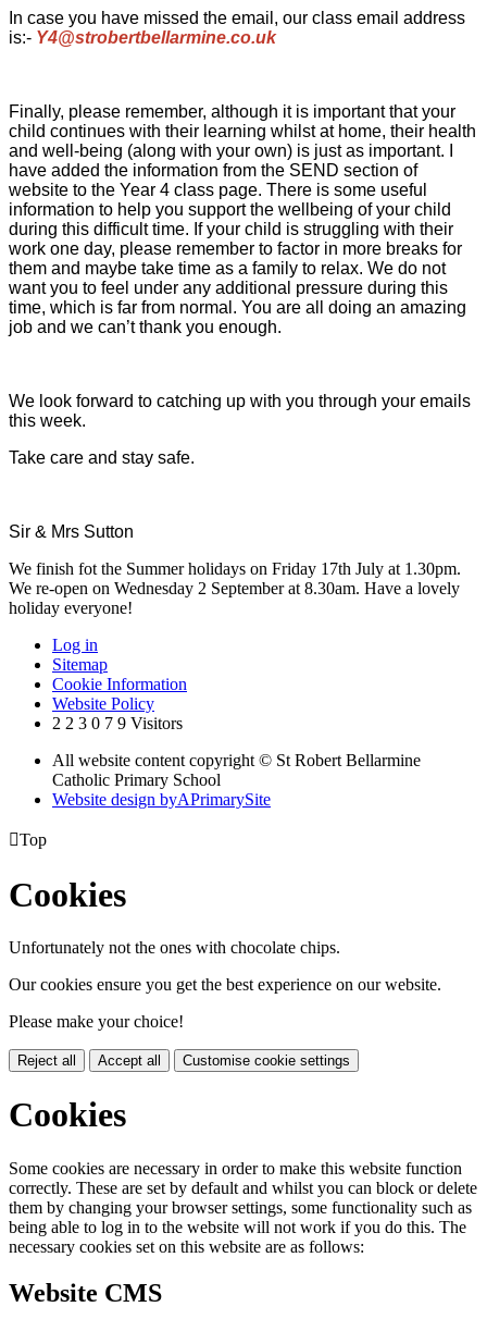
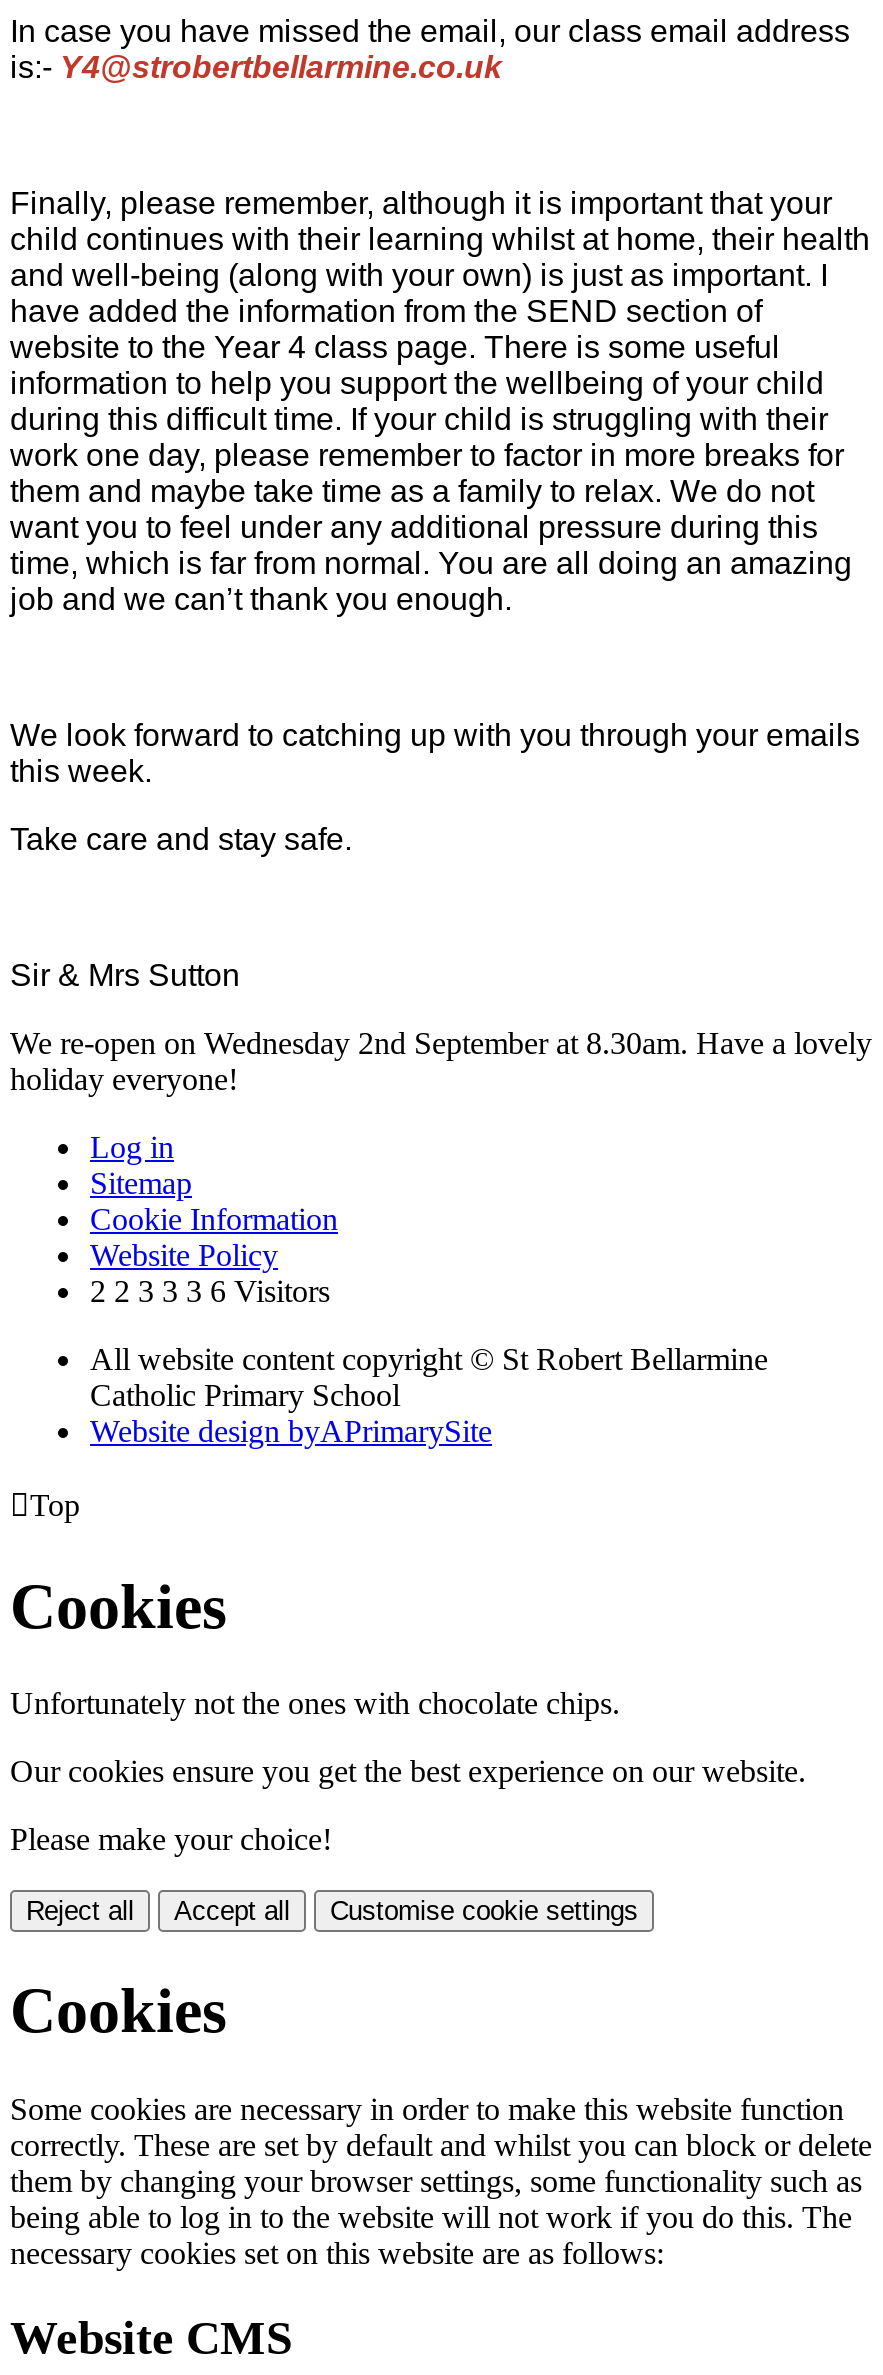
[9,559,461,598] We finish fot the Summer holidays on Friday 17th July at 1.30pm. | We re-open on Wednesday 2 September at 8.30am. Have a lovely -> [10,1026,872,1060] We re-open on Wednesday 2nd September at 8.30am. Have a lovely
[52,714,183,733] 2 2 3 0 7 9 Visitors -> [90,1274,330,1308] 2 2 3 3 3 6 Visitors

